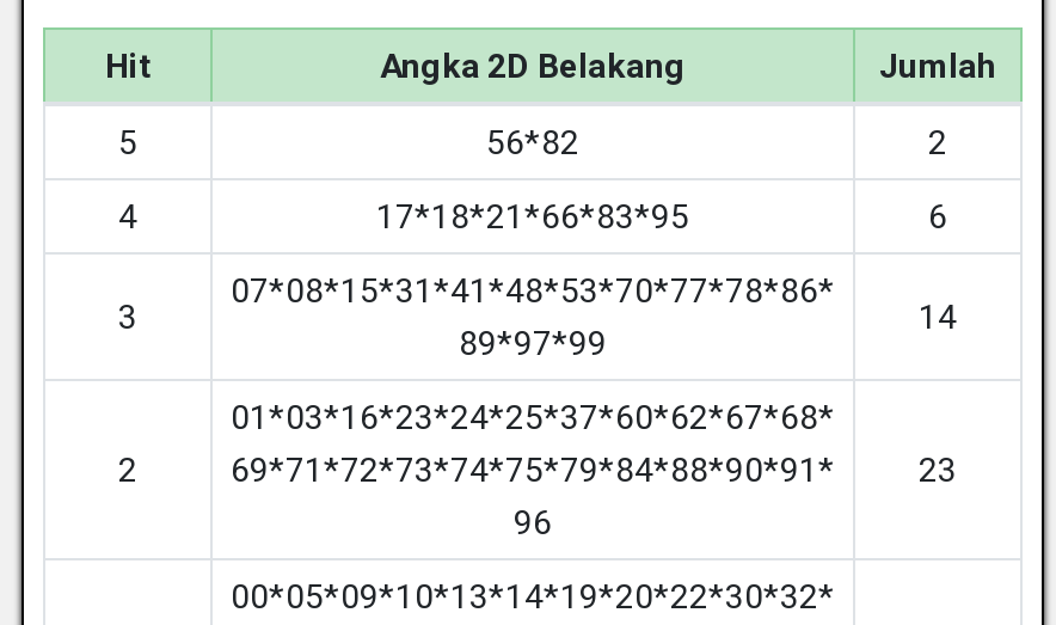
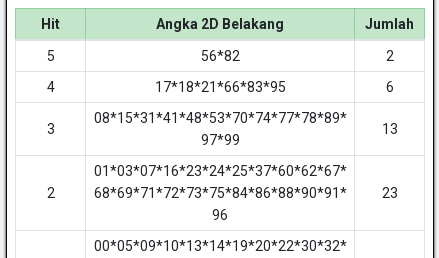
[231,272,835,310] 07*08*15*31*41*48*53*70*77*78*86* -> [93,110,346,126] 08*15*31*41*48*53*70*74*77*78*89*
[919,298,957,336] 14 -> [381,121,397,137] 13
[459,324,607,363] 89*97*99 -> [200,132,239,148] 97*99
[231,398,835,437] 01*03*16*23*24*25*37*60*62*67*68* -> [93,163,346,179] 01*03*07*16*23*24*25*37*60*62*67*
[231,451,835,489] 69*71*72*73*74*75*79*84*88*90*91* -> [93,185,346,201] 68*69*71*72*73*75*84*86*88*90*91*

